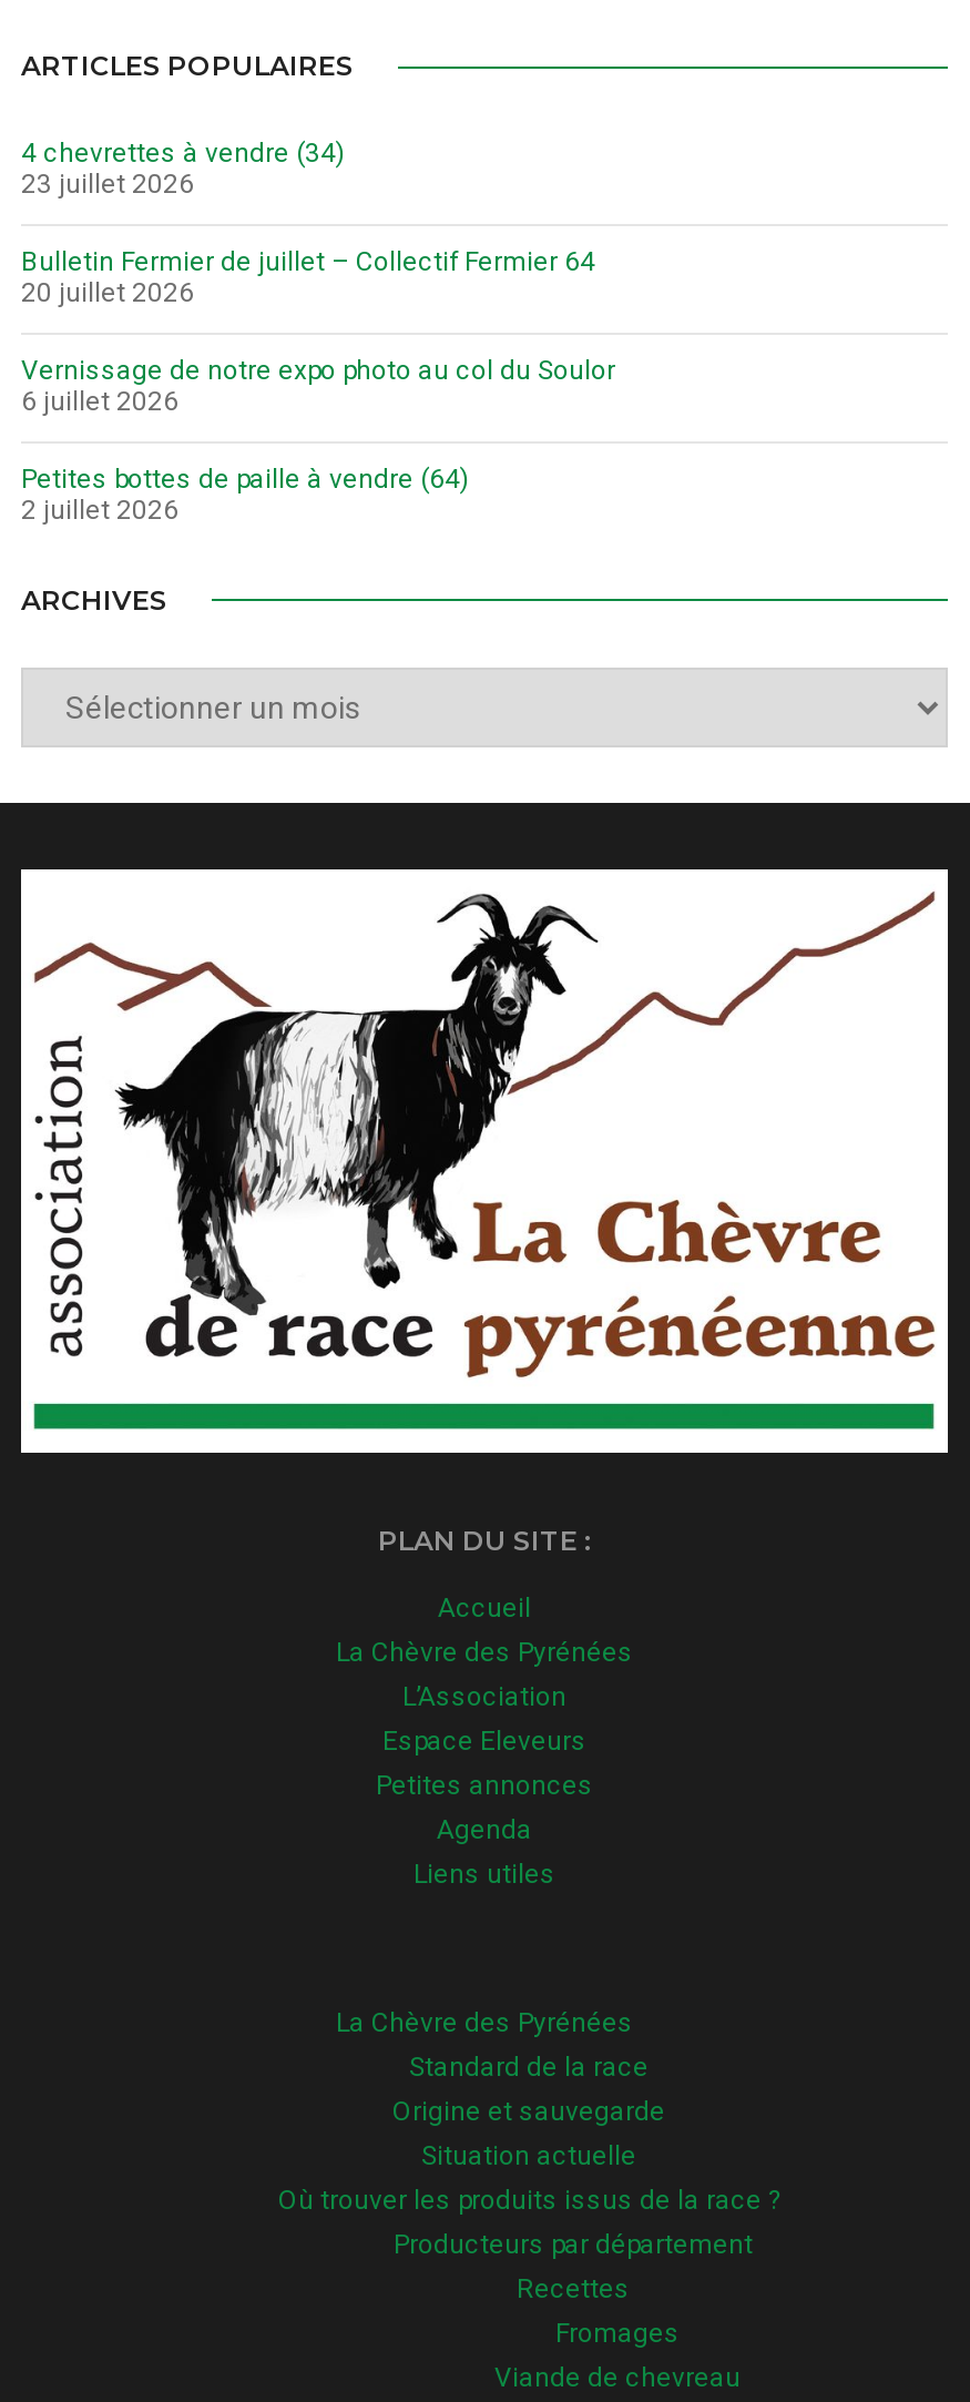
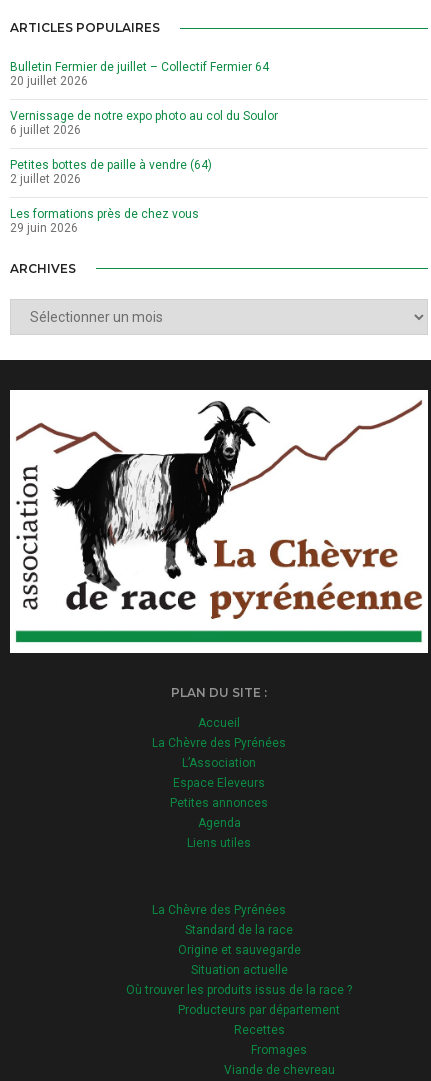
[21,138,345,200] 4 chevrettes à vendre (34) | 23 juillet 2026 -> none
moved [21,246,615,526] -> [10,60,278,186]: Bulletin Fermier de juillet – Collectif Fermier 64 | 20 juillet 2026 | Vernissage de notre expo photo au col du Soulor | 6 juillet 2026 | Petites bottes de paille à vendre (64) | 2 juillet 2026
none -> [10,207,199,235] Les formations près de chez vous | 29 juin 2026

